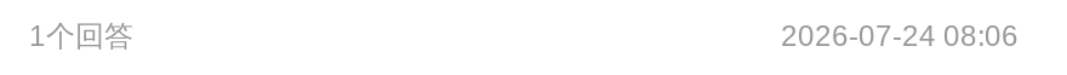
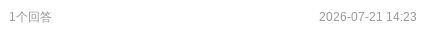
[781,19,1018,53] 2026-07-24 08:06 -> [319,10,417,24] 2026-07-21 14:23

